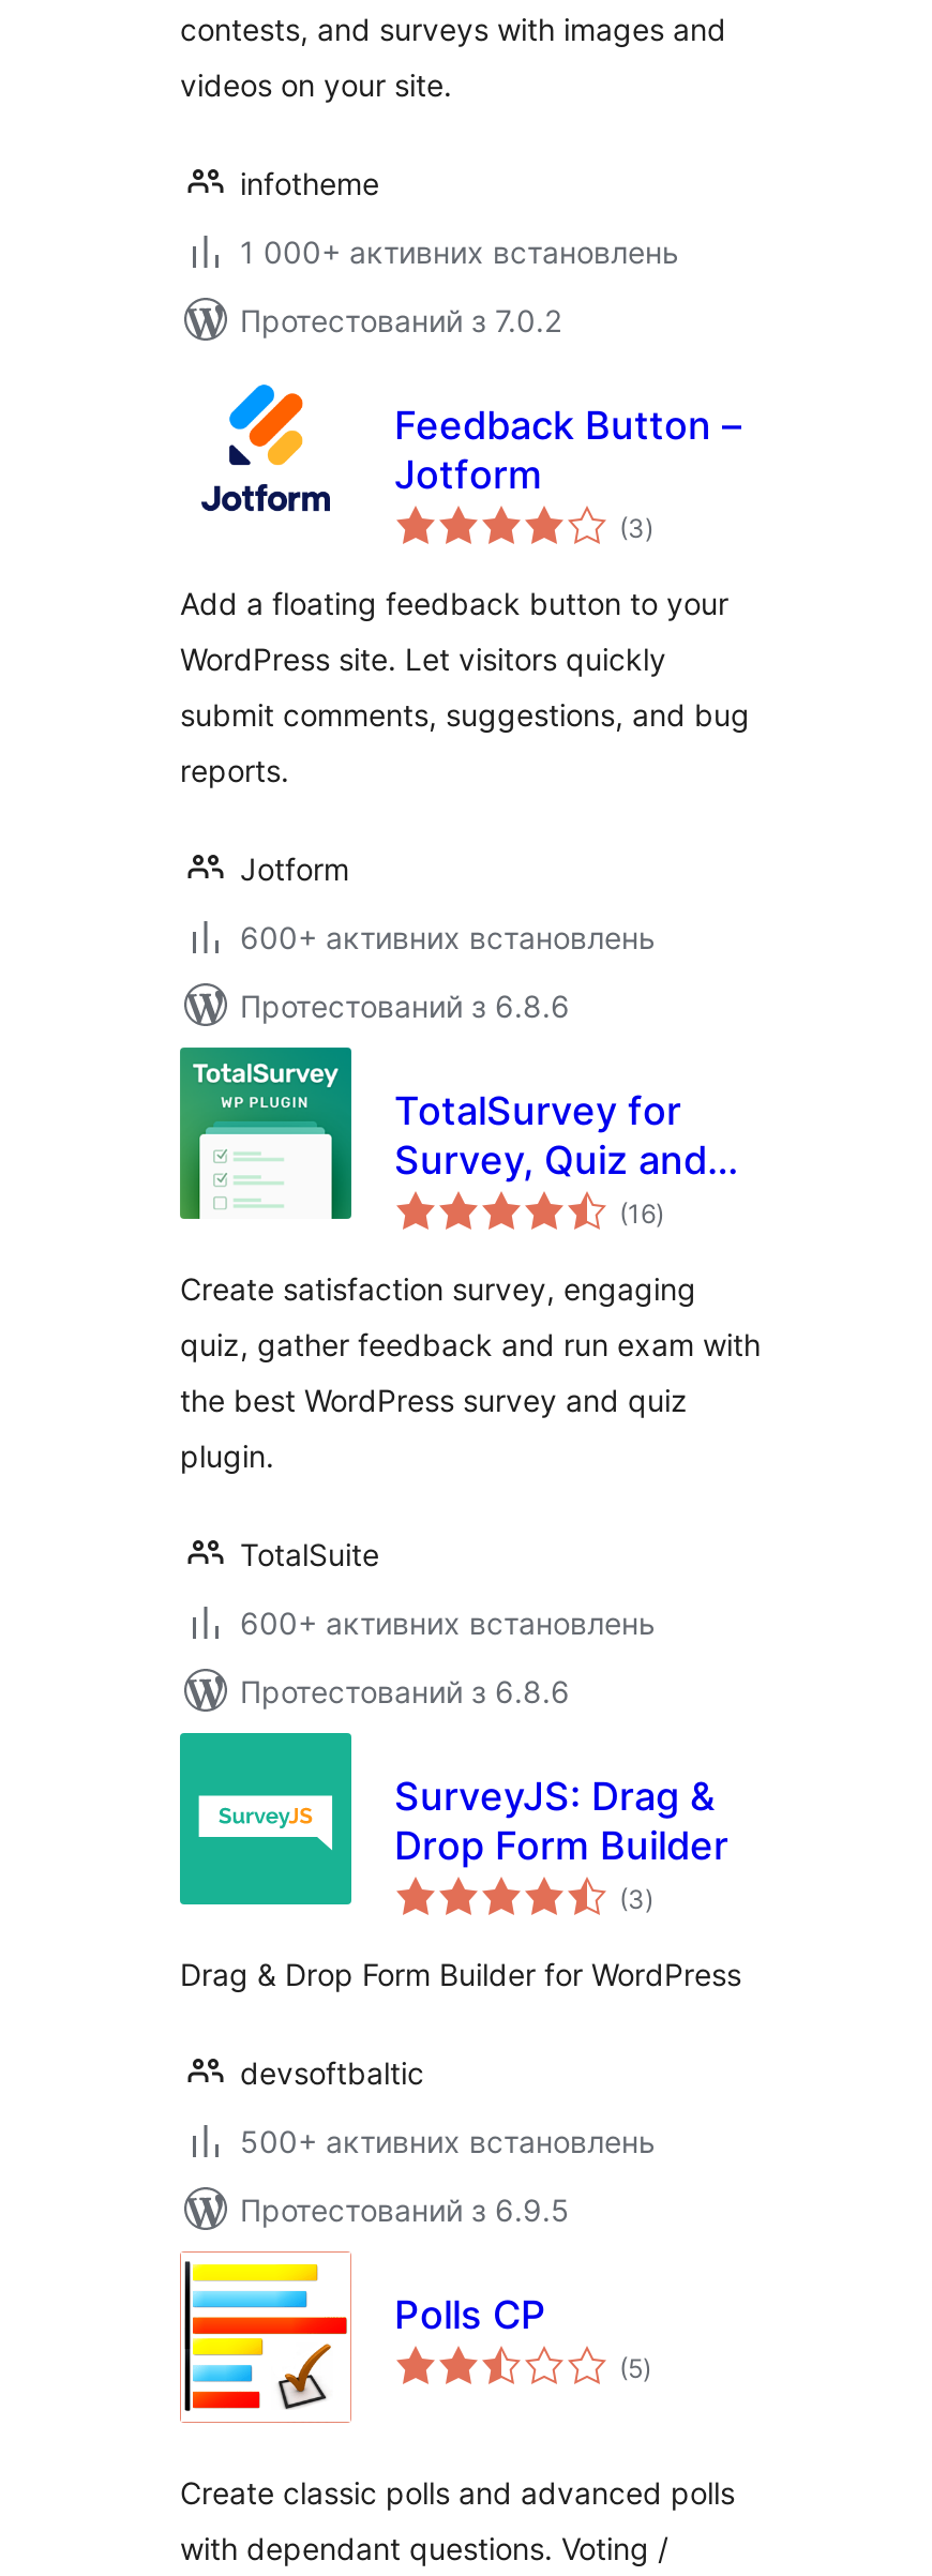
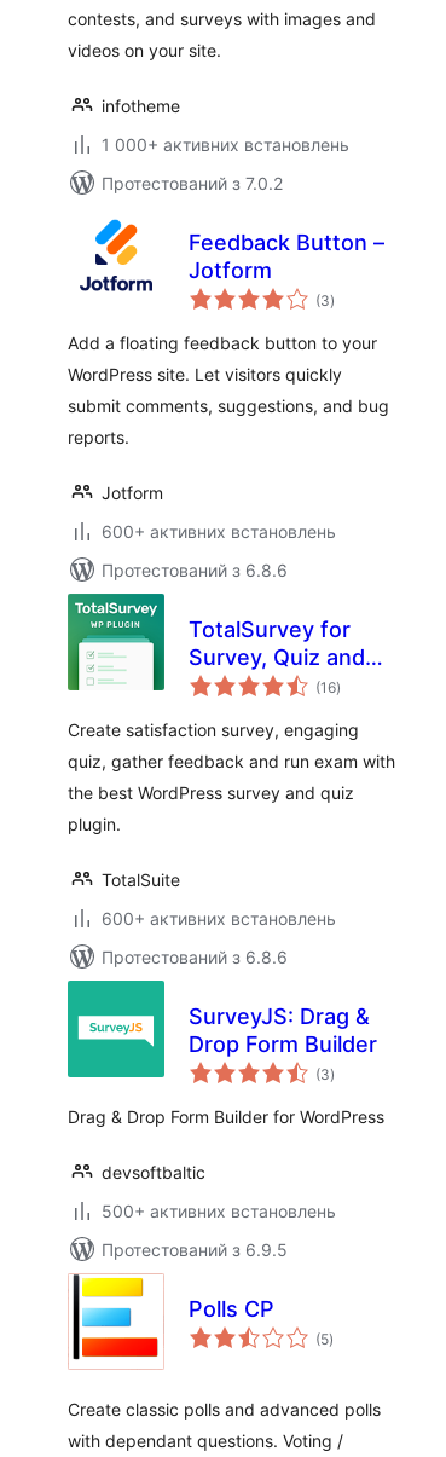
[182,2254,349,2412] [image] -> [70,1273,162,1363] [image]

